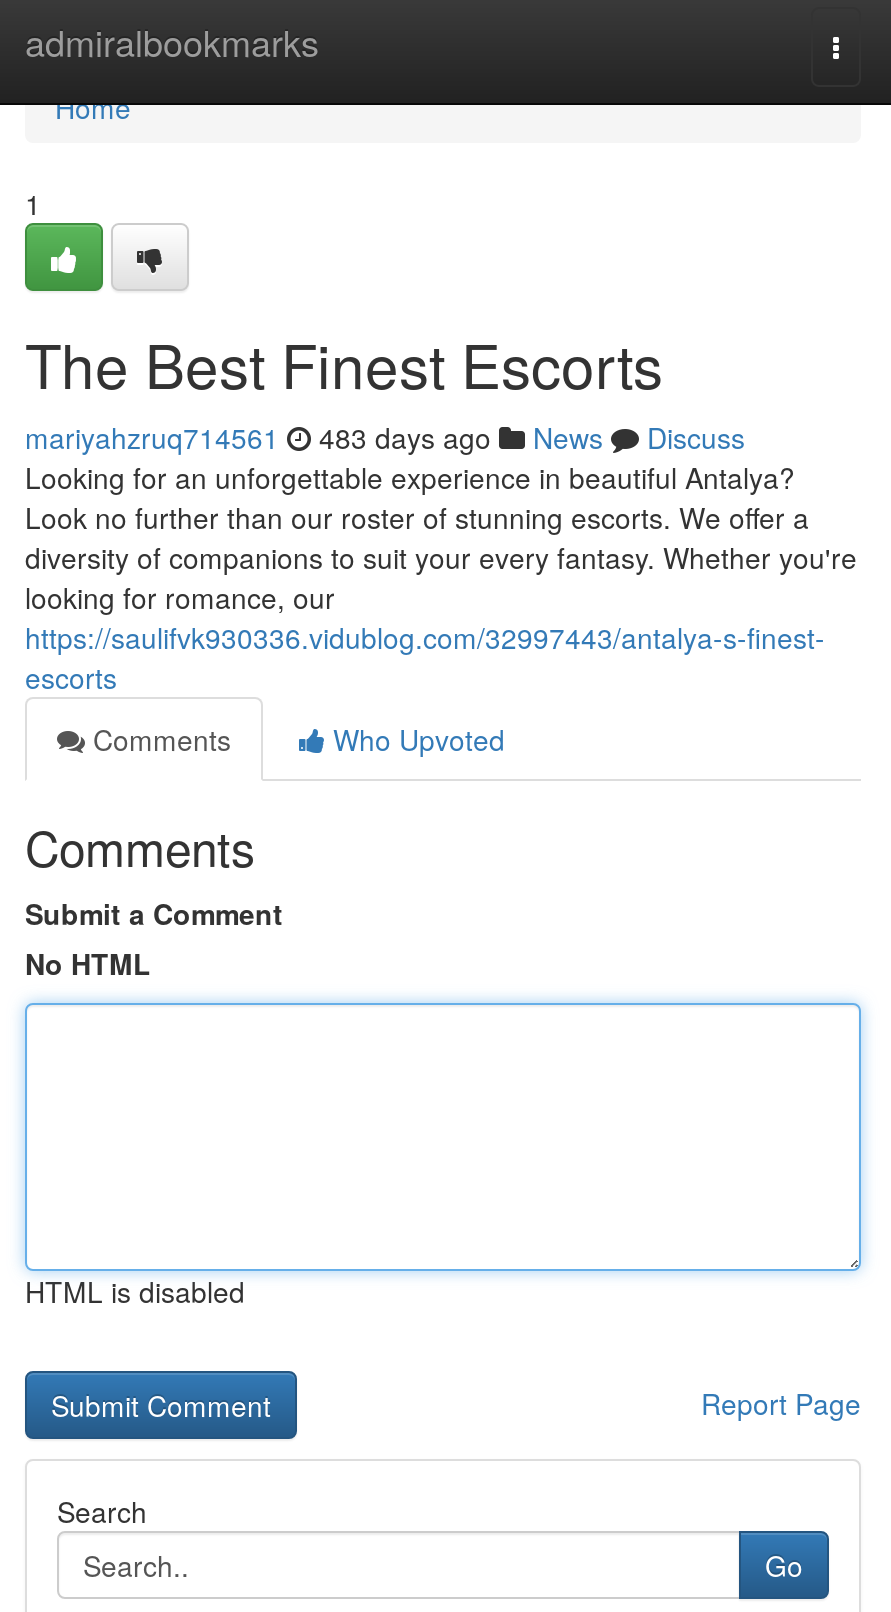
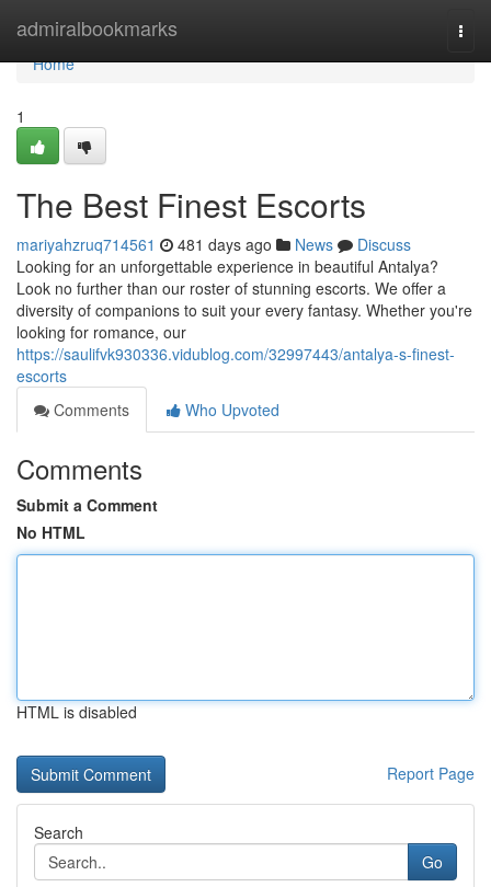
[25,417,745,457] mariyahzruq714561 483 days ago News Discuss -> [16,233,411,255] mariyahzruq714561 481 days ago News Discuss

